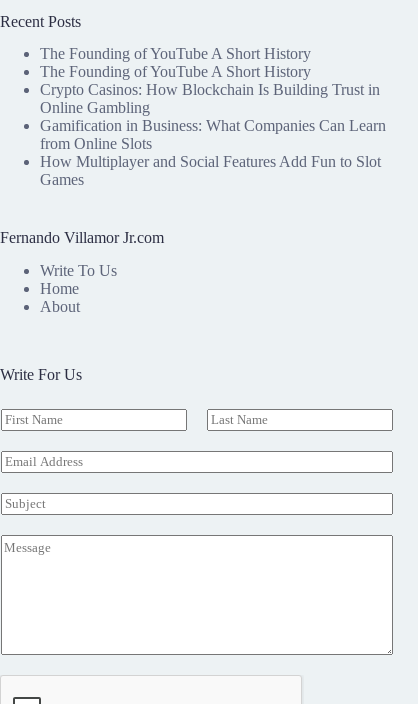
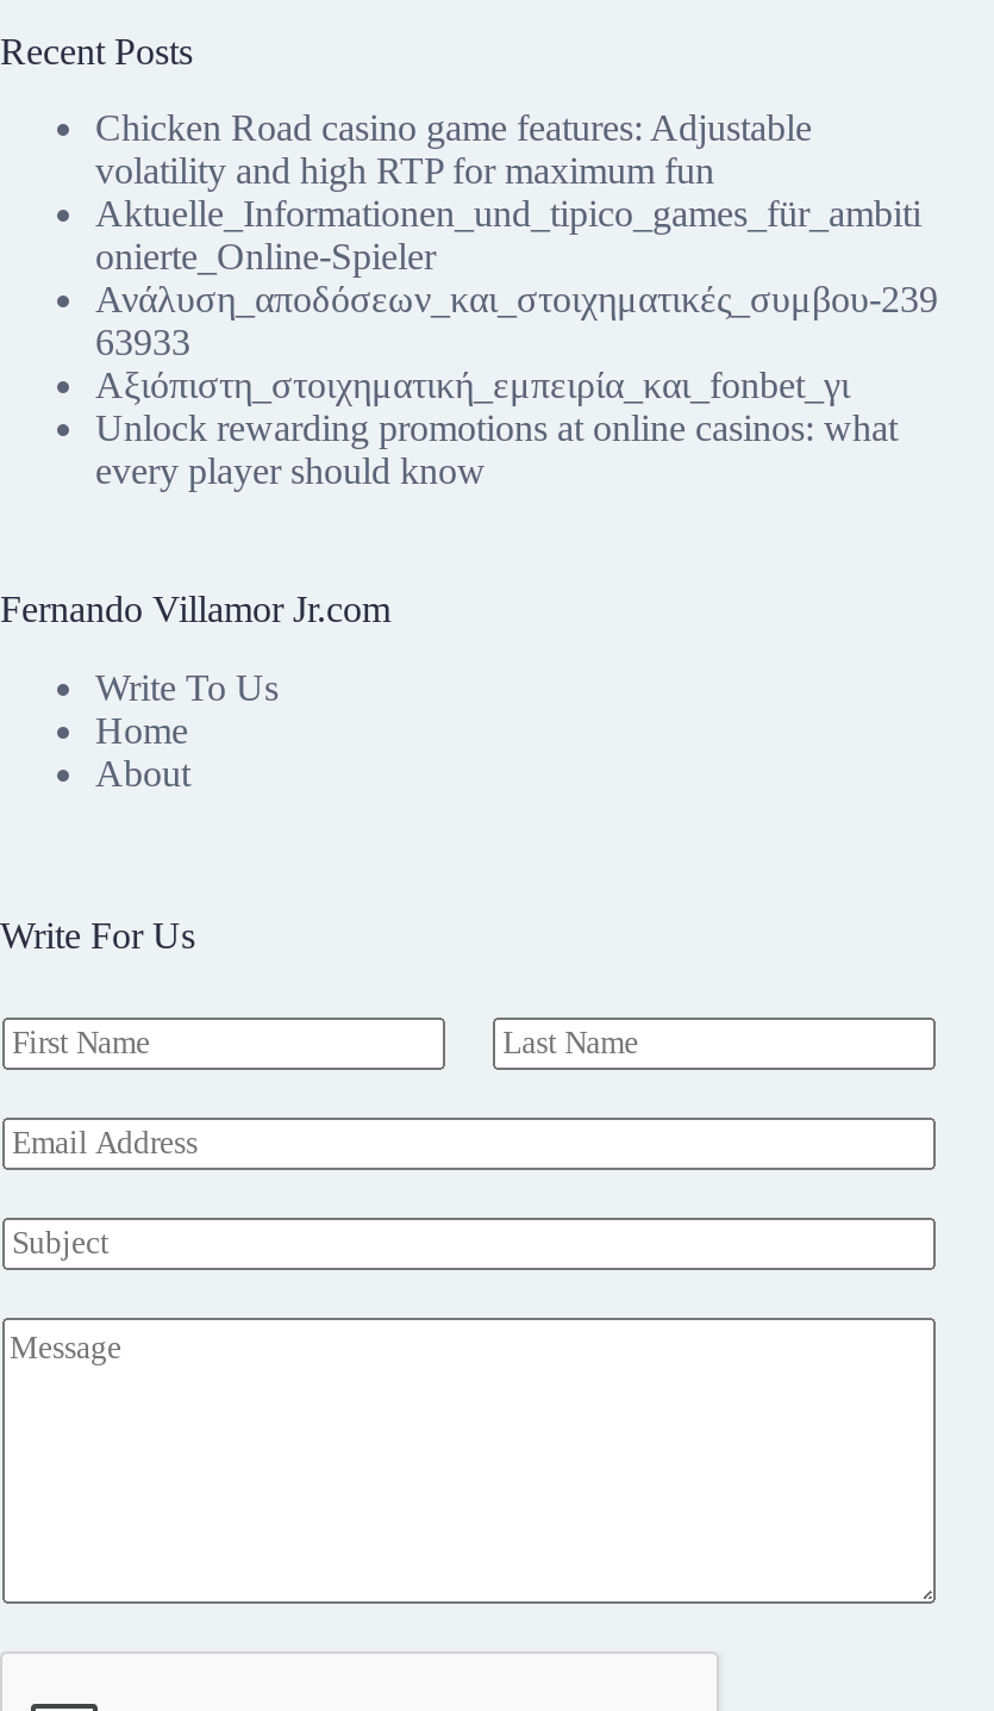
[40,45,386,188] The Founding of YouTube A Short History | The Founding of YouTube A Short History | Crypto Casinos: How Blockchain Is Building Trust in | Online Gambling | Gamification in Business: What Companies Can Learn | from Online Slots | How Multiplayer and Social Features Add Fun to Slot | Games -> [95,108,938,492] Chicken Road casino game features: Adjustable | volatility and high RTP for maximum fun | Aktuelle_Informationen_und_tipico_games_für_ambiti | onierte_Online-Spieler | Ανάλυση_αποδόσεων_και_στοιχηματικές_συμβου-239 | 63933 | Αξιόπιστη_στοιχηματική_εμπειρία_και_fonbet_γι | Unlock rewarding promotions at online casinos: what | every player should know

